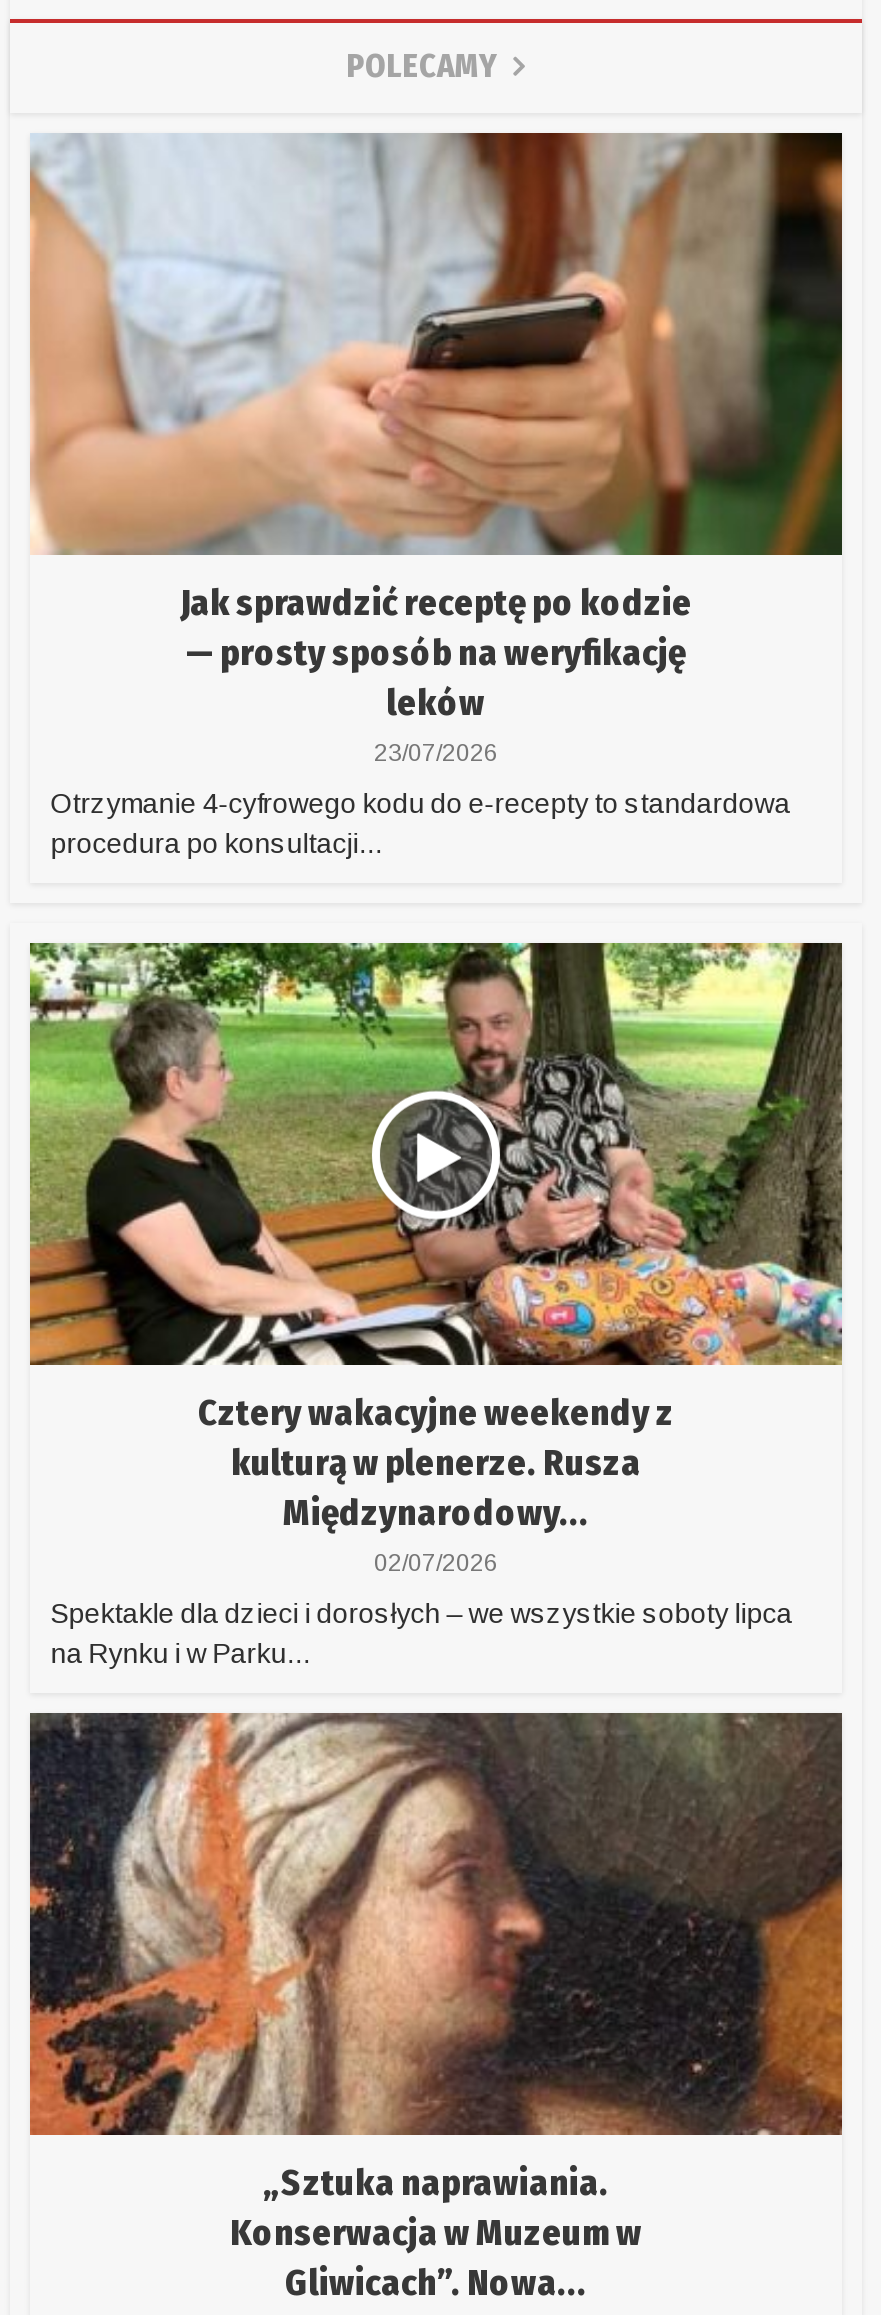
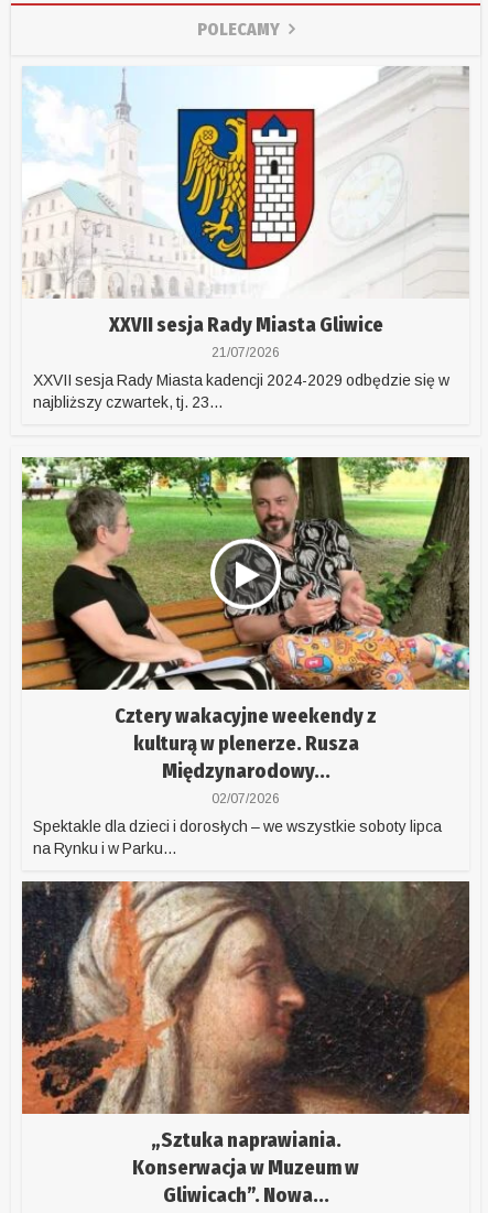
[28,131,844,767] [image] | Jak sprawdzić receptę po kodzie | — prosty sposób na weryfikację | leków | 23/07/2026 -> [22,66,469,360] [image] | XXVII sesja Rady Miasta Gliwice | 21/07/2026
[50,787,790,859] Otrzymanie 4-cyfrowego kodu do e-recepty to standardowa | procedura po konsultacji... -> [33,371,450,411] XXVII sesja Rady Miasta kadencji 2024-2029 odbędzie się w | najbliższy czwartek, tj. 23...

